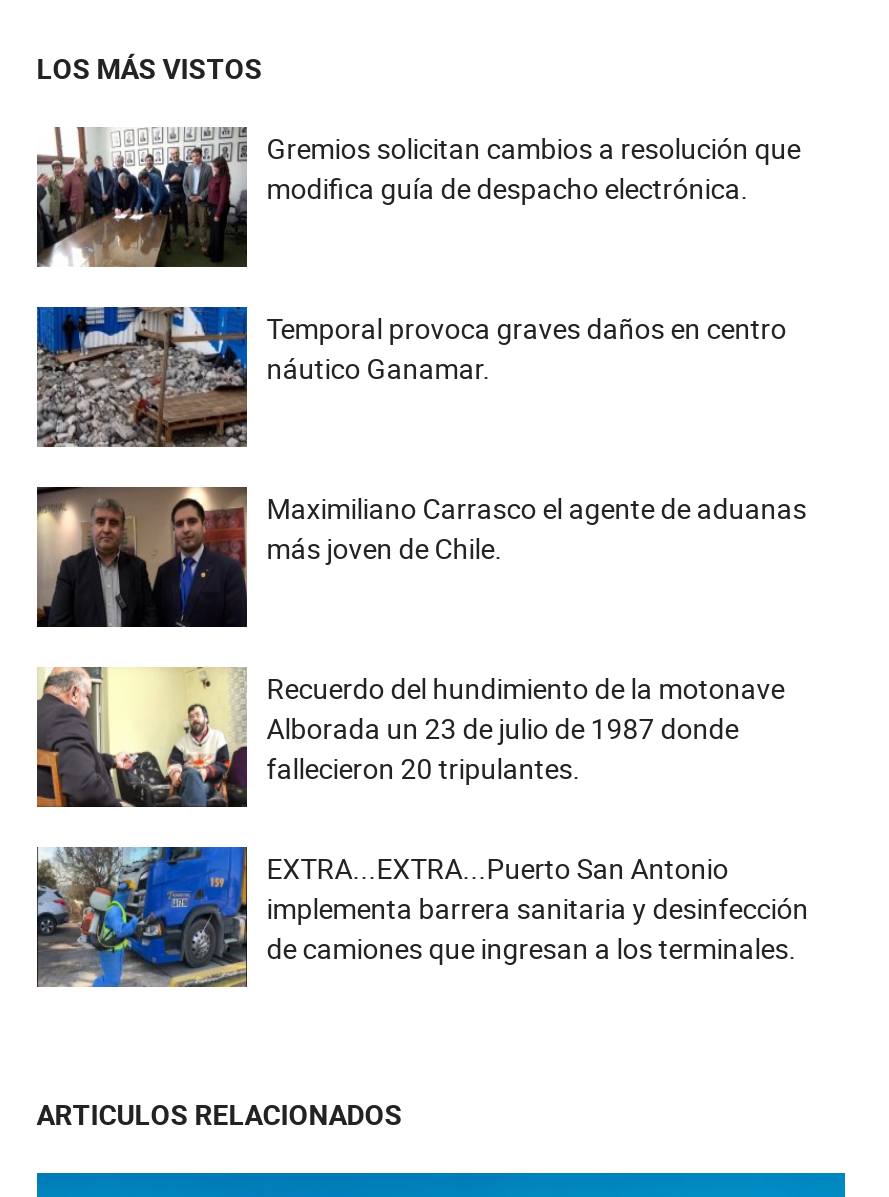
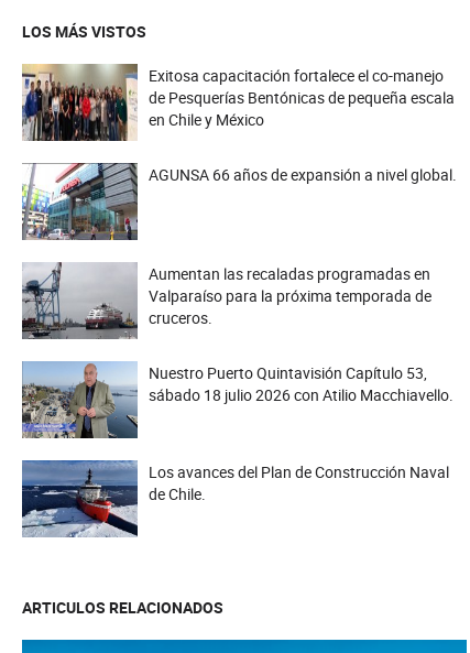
[35,127,800,269] [image] | Gremios solicitan cambios a resolución que | modifica guía de despacho electrónica. -> [21,63,454,142] [image] | Exitosa capacitación fortalece el co-manejo | de Pesquerías Bentónicas de pequeña escala | en Chile y México
[35,305,786,447] [image] | Temporal provoca graves daños en centro | náutico Ganamar. -> [21,162,456,240] [image] | AGUNSA 66 años de expansión a nivel global.
[35,485,806,627] [image] | Maximiliano Carrasco el agente de aduanas | más joven de Chile. -> [22,262,431,339] [image] | Aumentan las recaladas programadas en | Valparaíso para la próxima temporada de | cruceros.
[37,665,784,807] [image] | Recuerdo del hundimiento de la motonave | Alborada un 23 de julio de 1987 donde | fallecieron 20 tripulantes. -> [22,361,453,438] [image] | Nuestro Puerto Quintavisión Capítulo 53, | sábado 18 julio 2026 con Atilio Macchiavello.
[35,845,808,987] [image] | EXTRA...EXTRA...Puerto San Antonio | implementa barrera sanitaria y desinfección | de camiones que ingresan a los terminales. -> [21,459,449,537] [image] | Los avances del Plan de Construcción Naval | de Chile.

